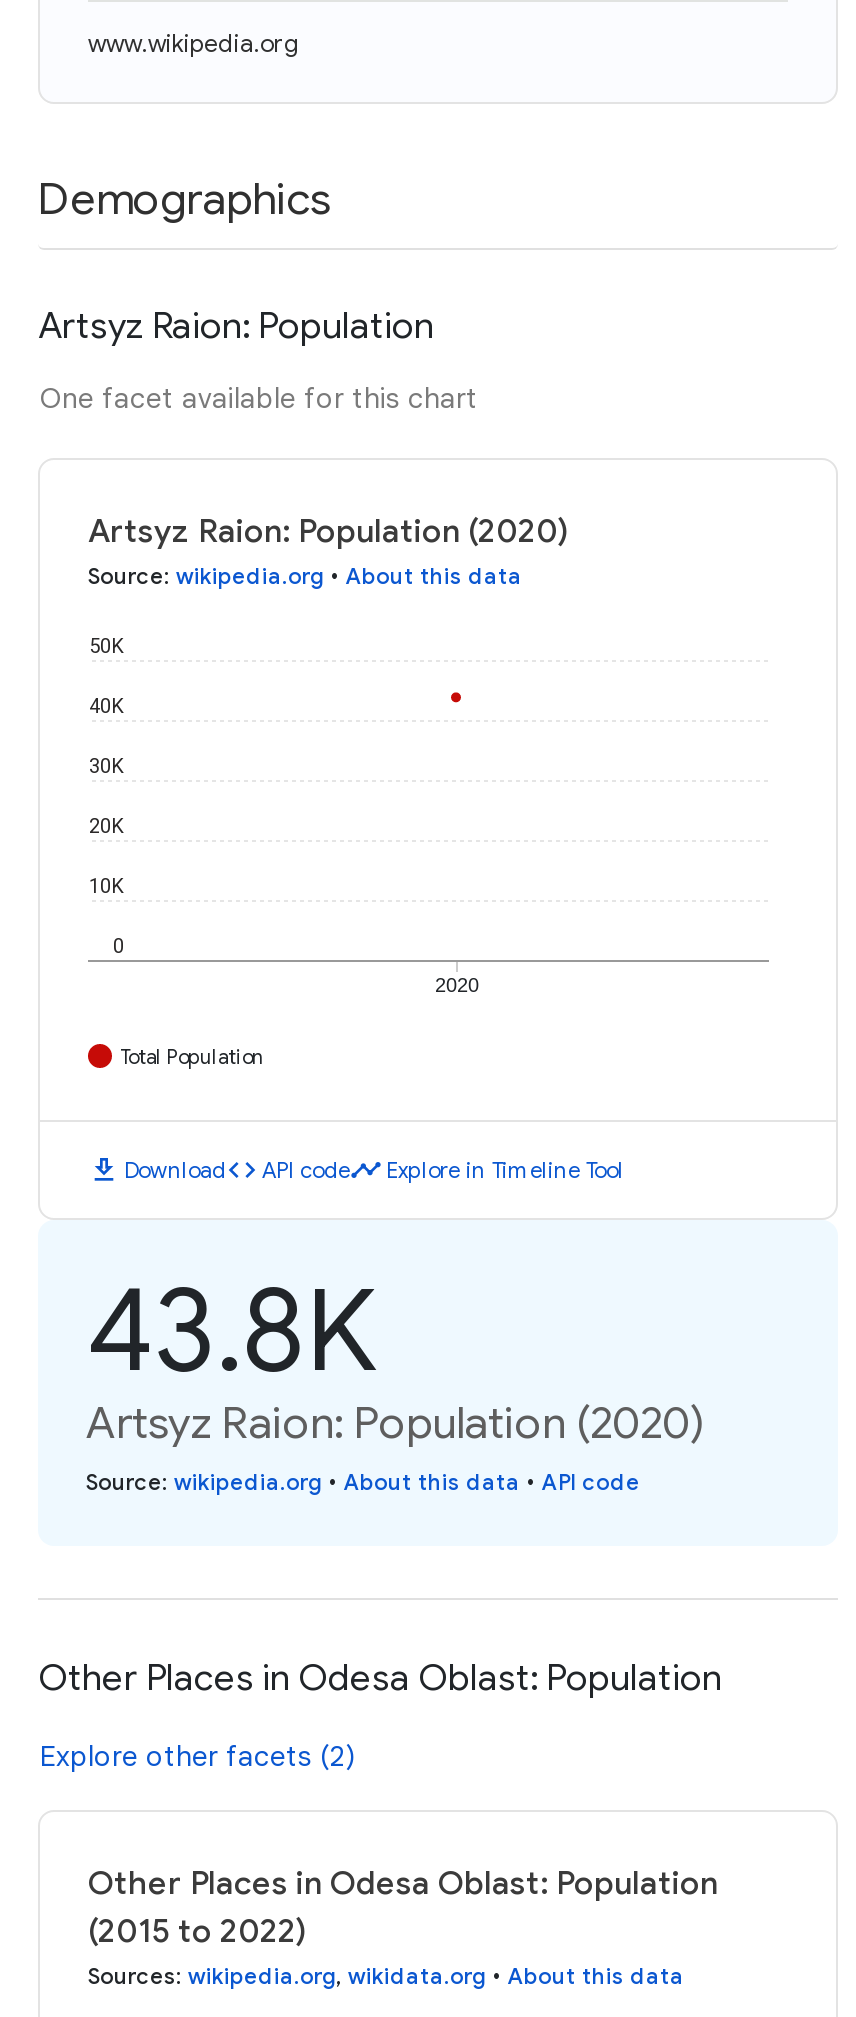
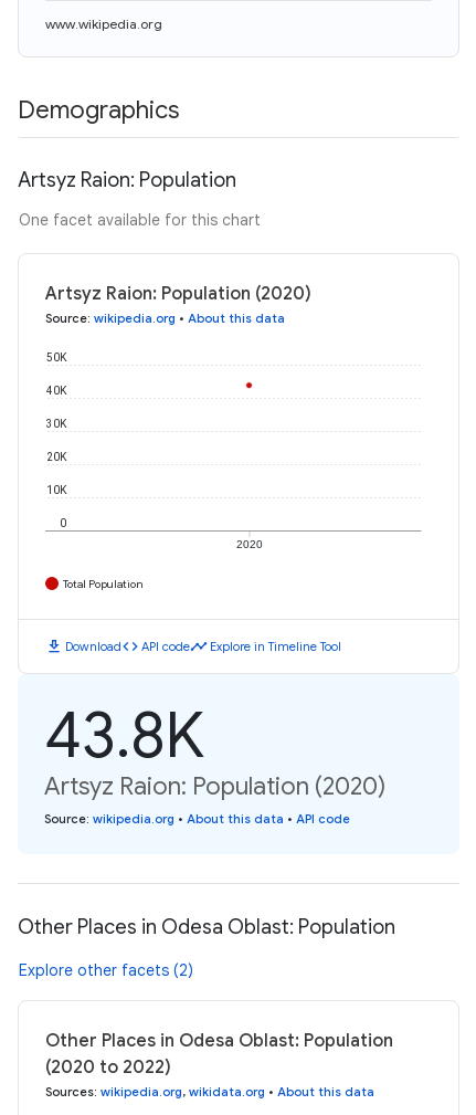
[88,1912,308,1952] (2015 to 2022) -> [45,1056,171,1078] (2020 to 2022)

